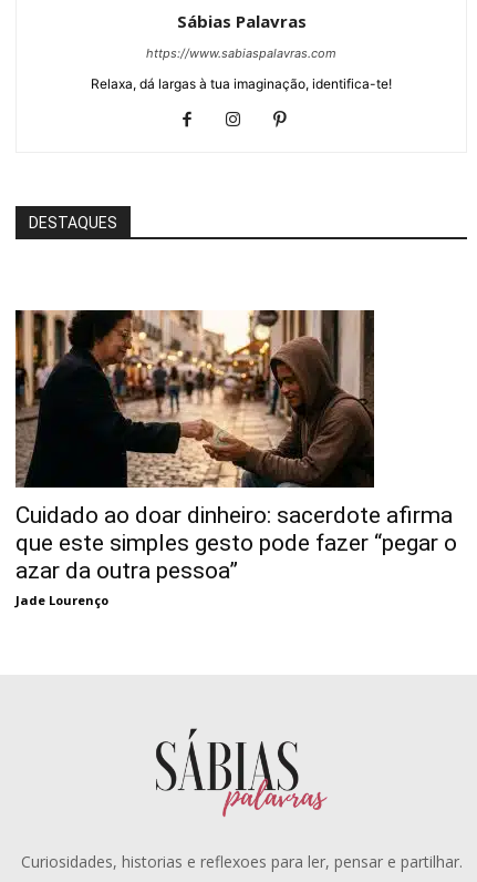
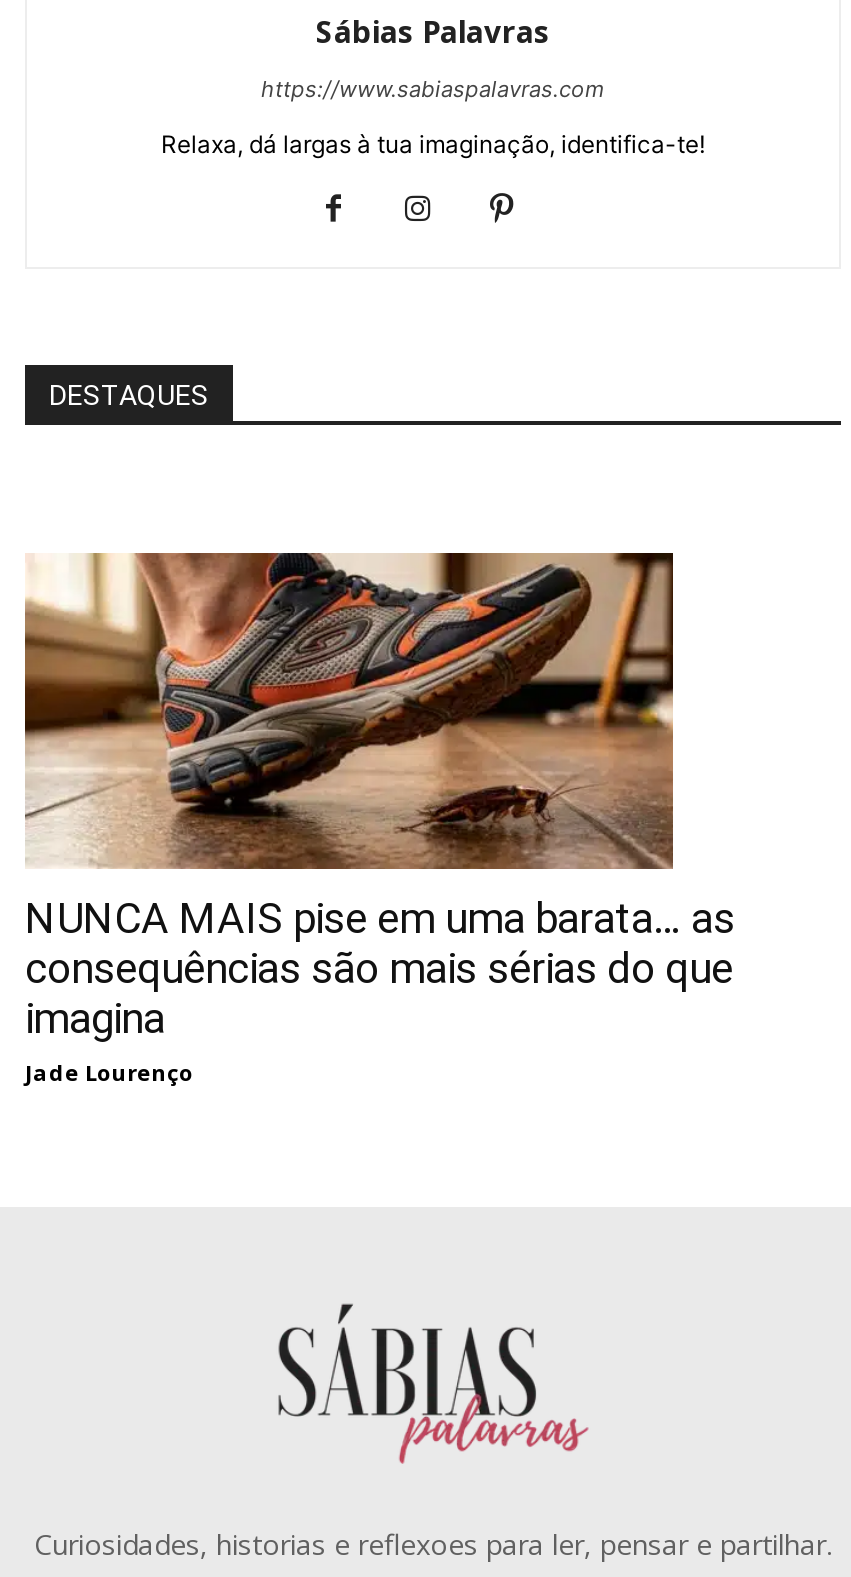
[14,309,457,584] [image] | Cuidado ao doar dinheiro: sacerdote afirma | que este simples gesto pode fazer “pegar o | azar da outra pessoa” -> [23,551,735,1044] [image] | NUNCA MAIS pise em uma barata… as | consequências são mais sérias do que | imagina

